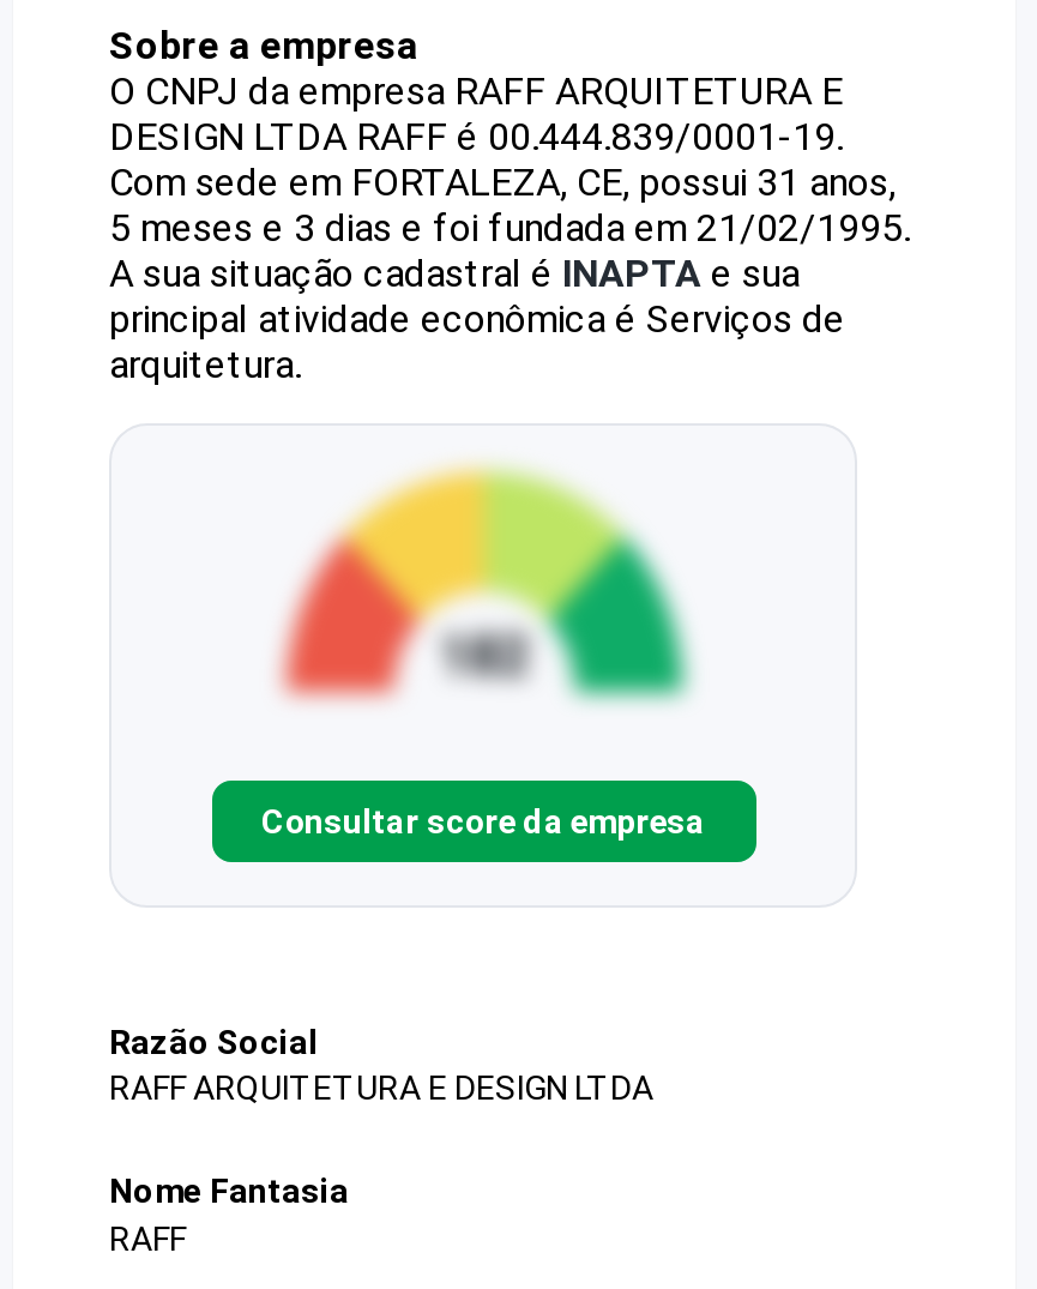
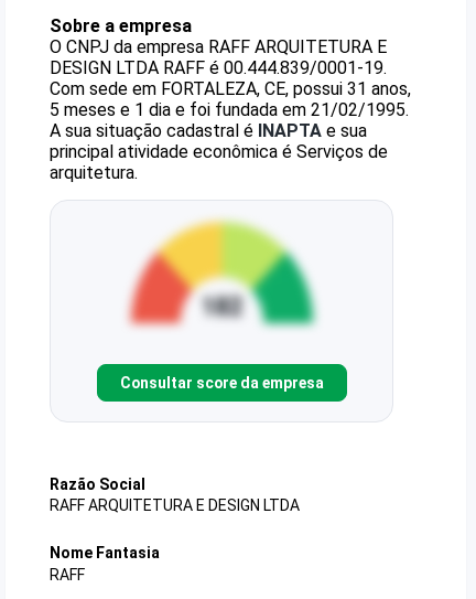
[109,205,910,251] 5 meses e 3 dias e foi fundada em 21/02/1995. -> [50,99,409,120] 5 meses e 1 dia e foi fundada em 21/02/1995.

